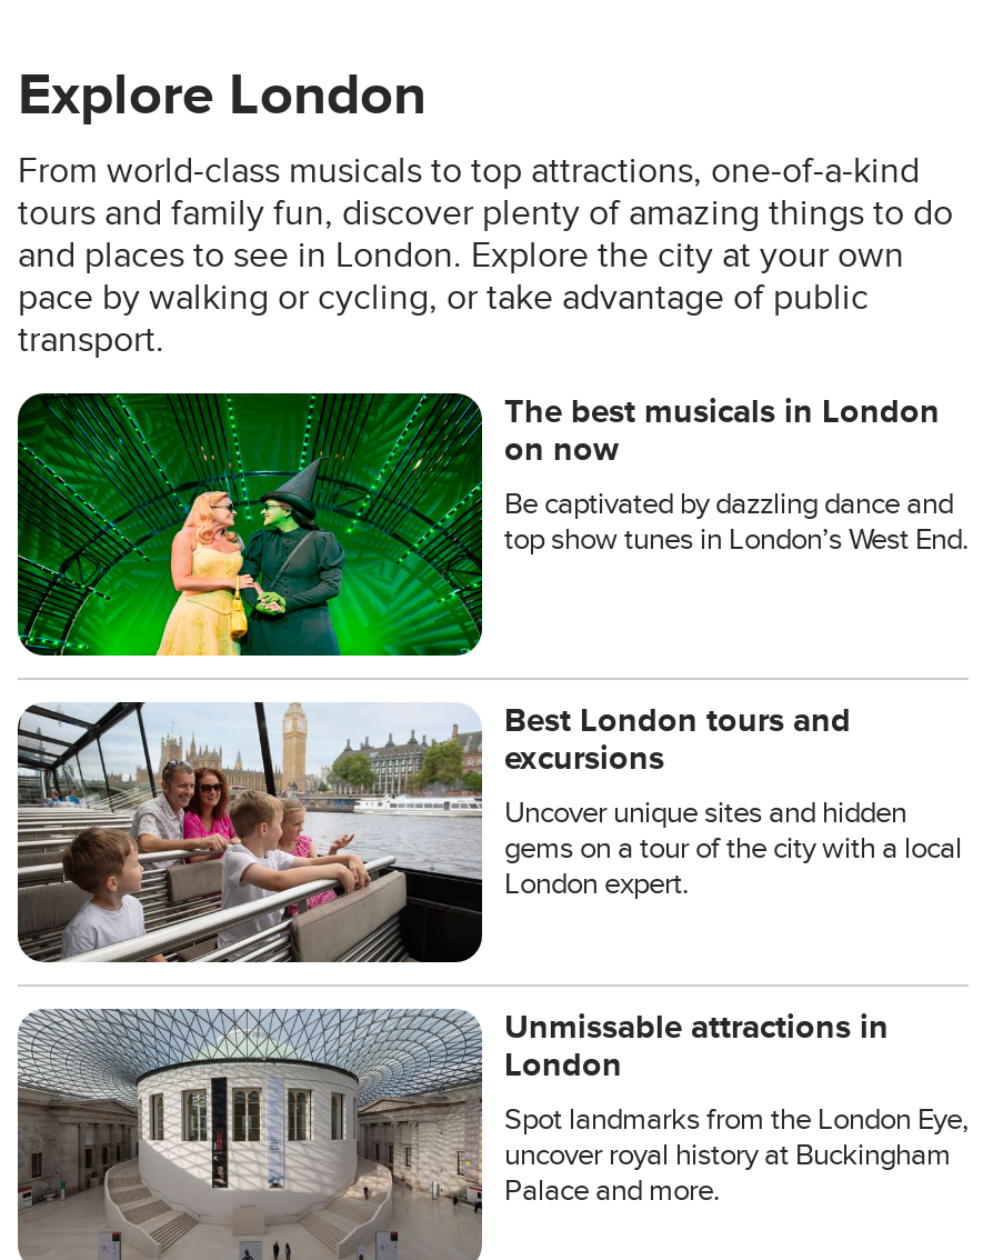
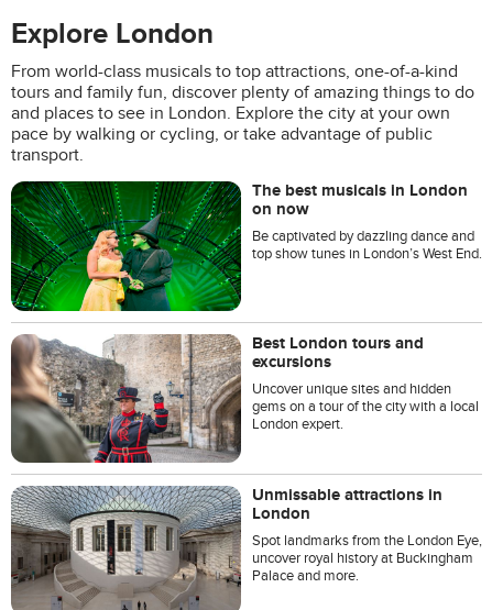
[18,700,482,964] [image] -> [11,333,241,464] [image]

